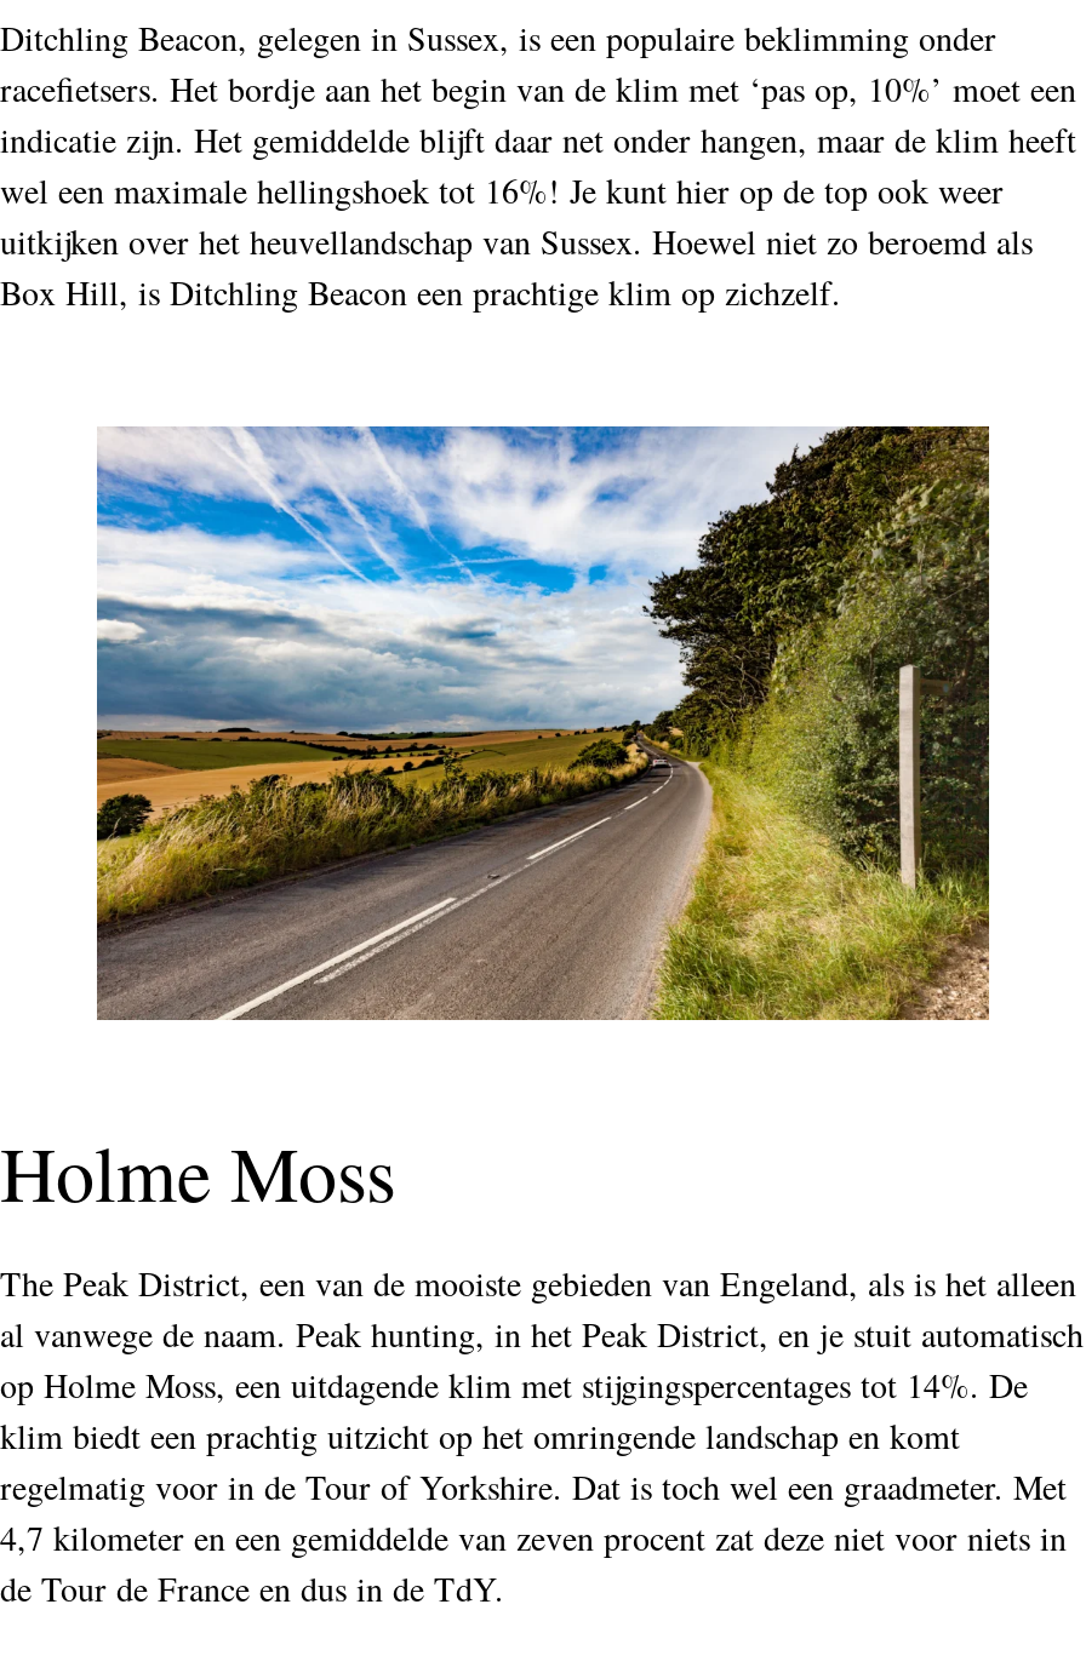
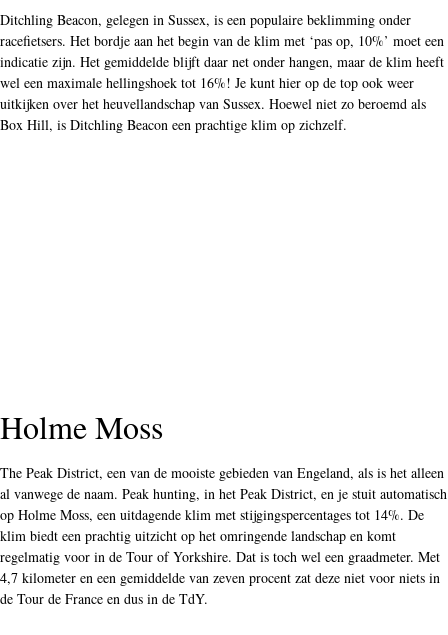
[95,423,991,1024] [image] -> none

